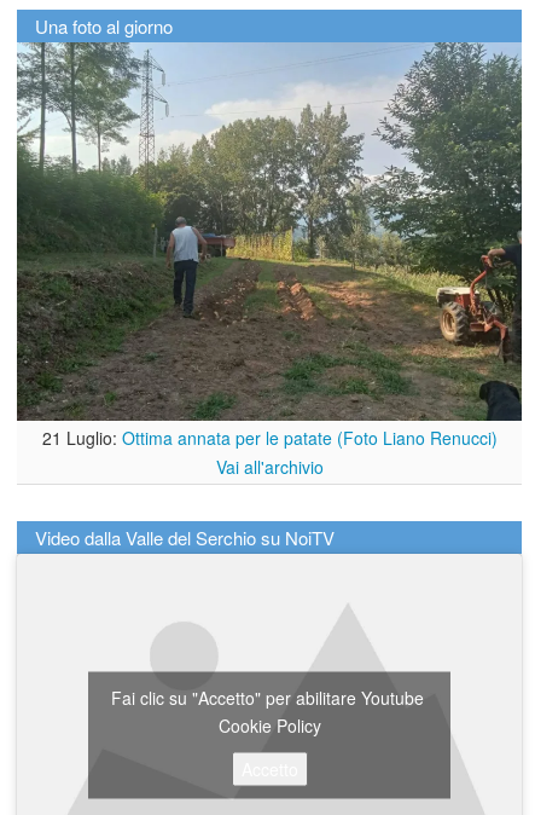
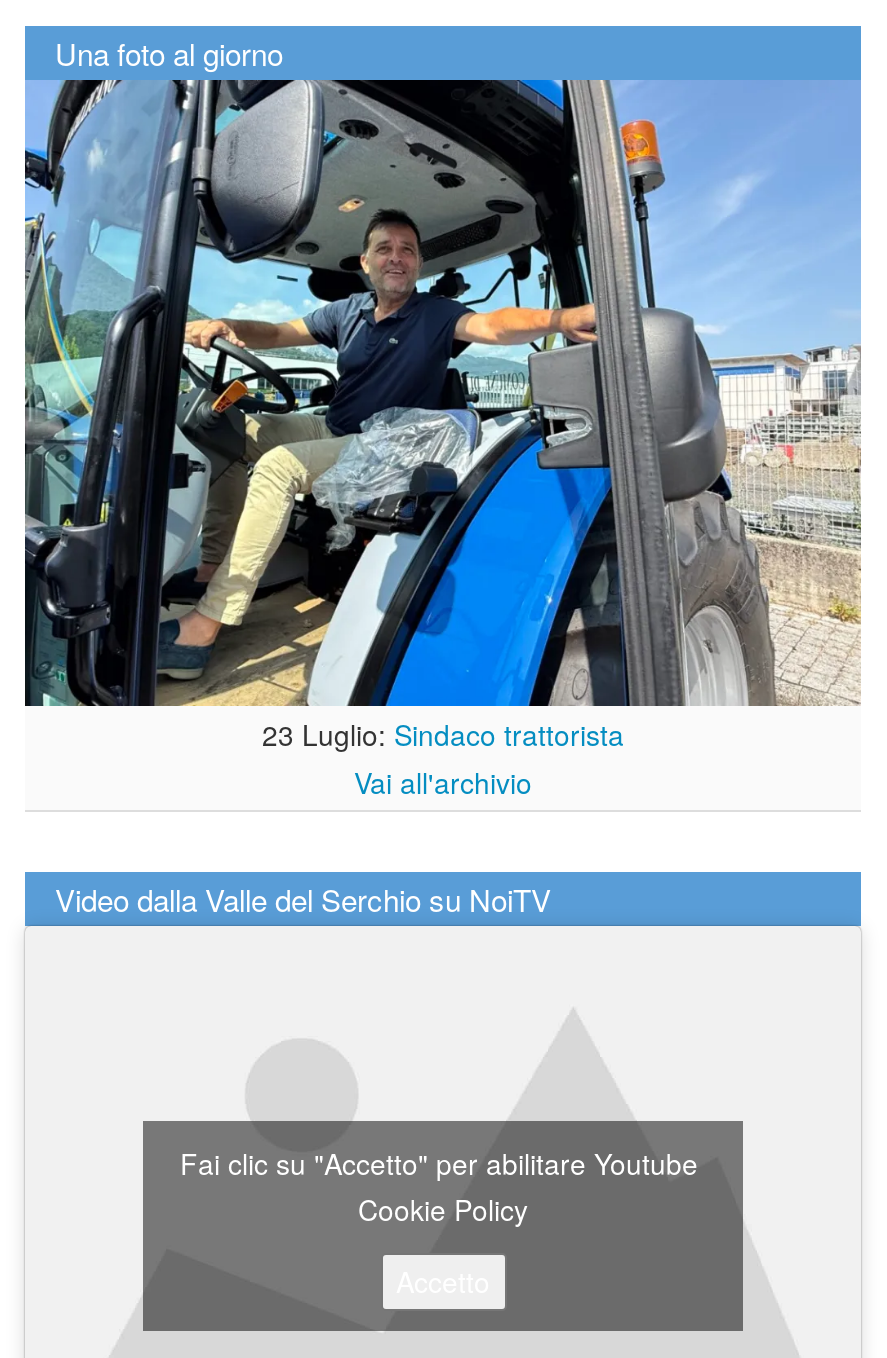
[16,41,523,450] [image] | 21 Luglio: Ottima annata per le patate (Foto Liano Renucci) -> [25,78,861,754] [image] | 23 Luglio: Sindaco trattorista

